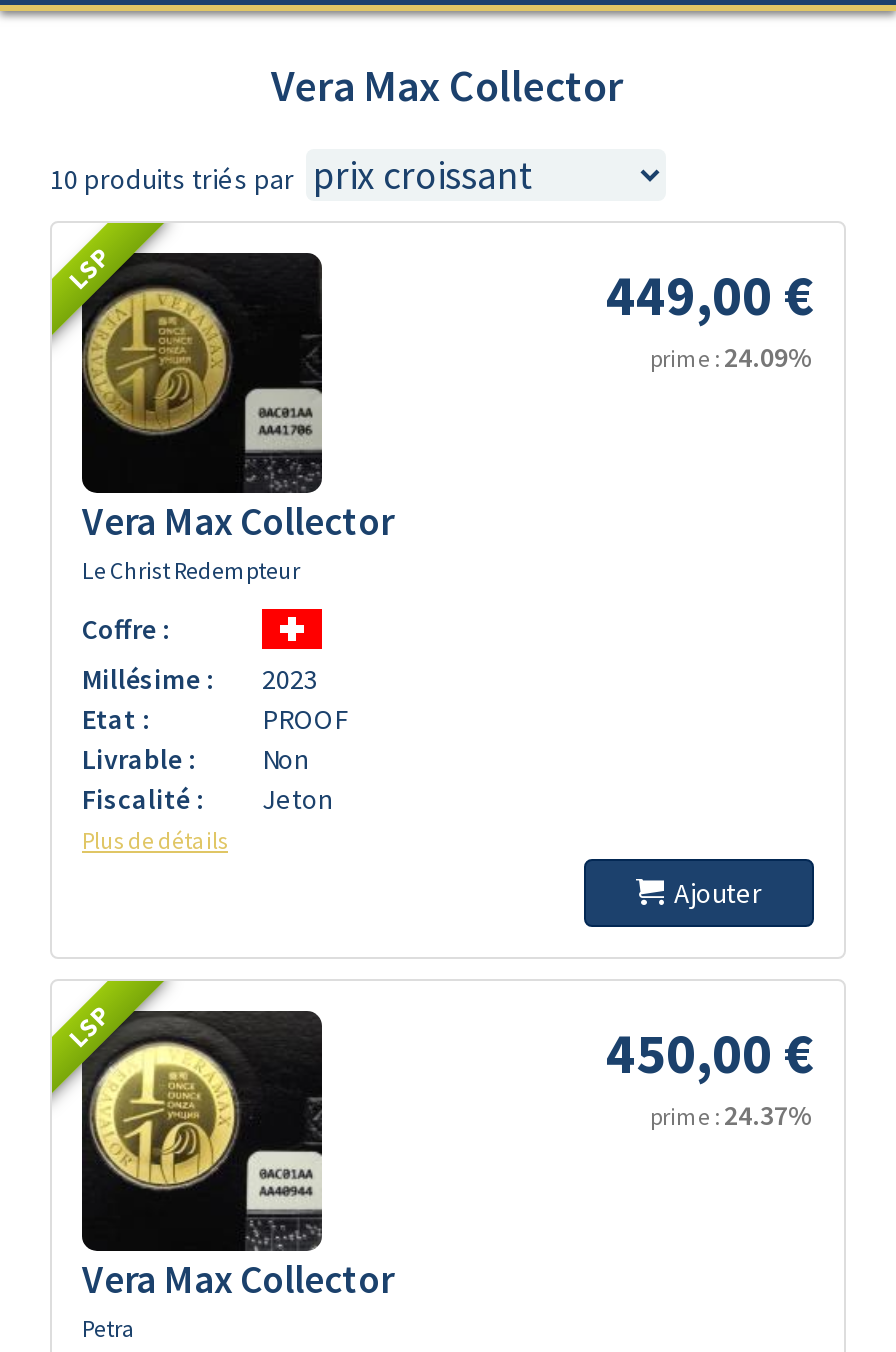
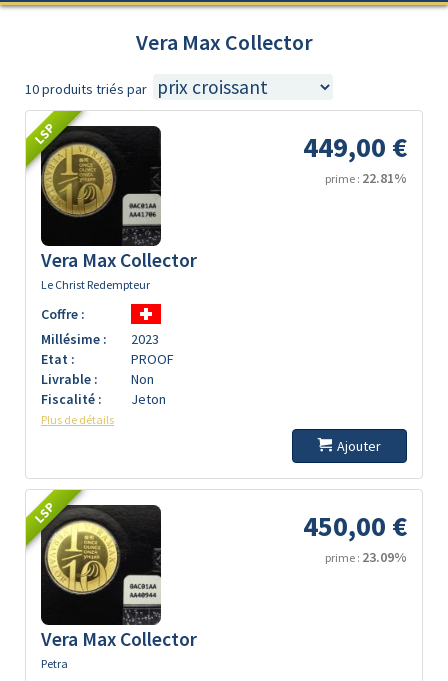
[650,339,814,375] prime :24.09% -> [325,169,407,187] prime :22.81%
[650,1097,814,1133] prime :24.37% -> [325,548,407,566] prime :23.09%

